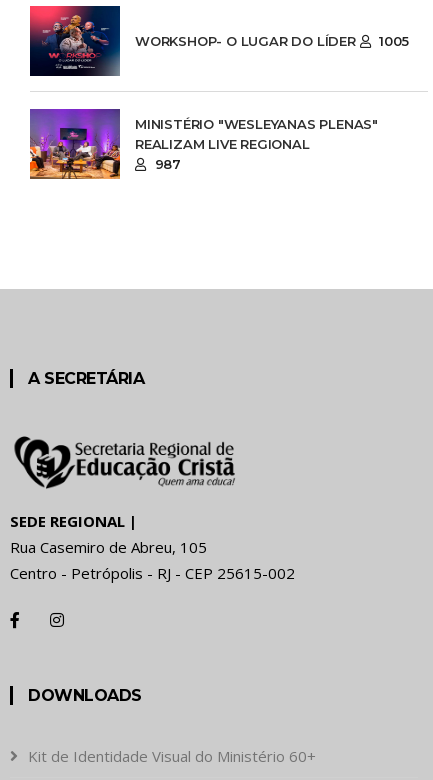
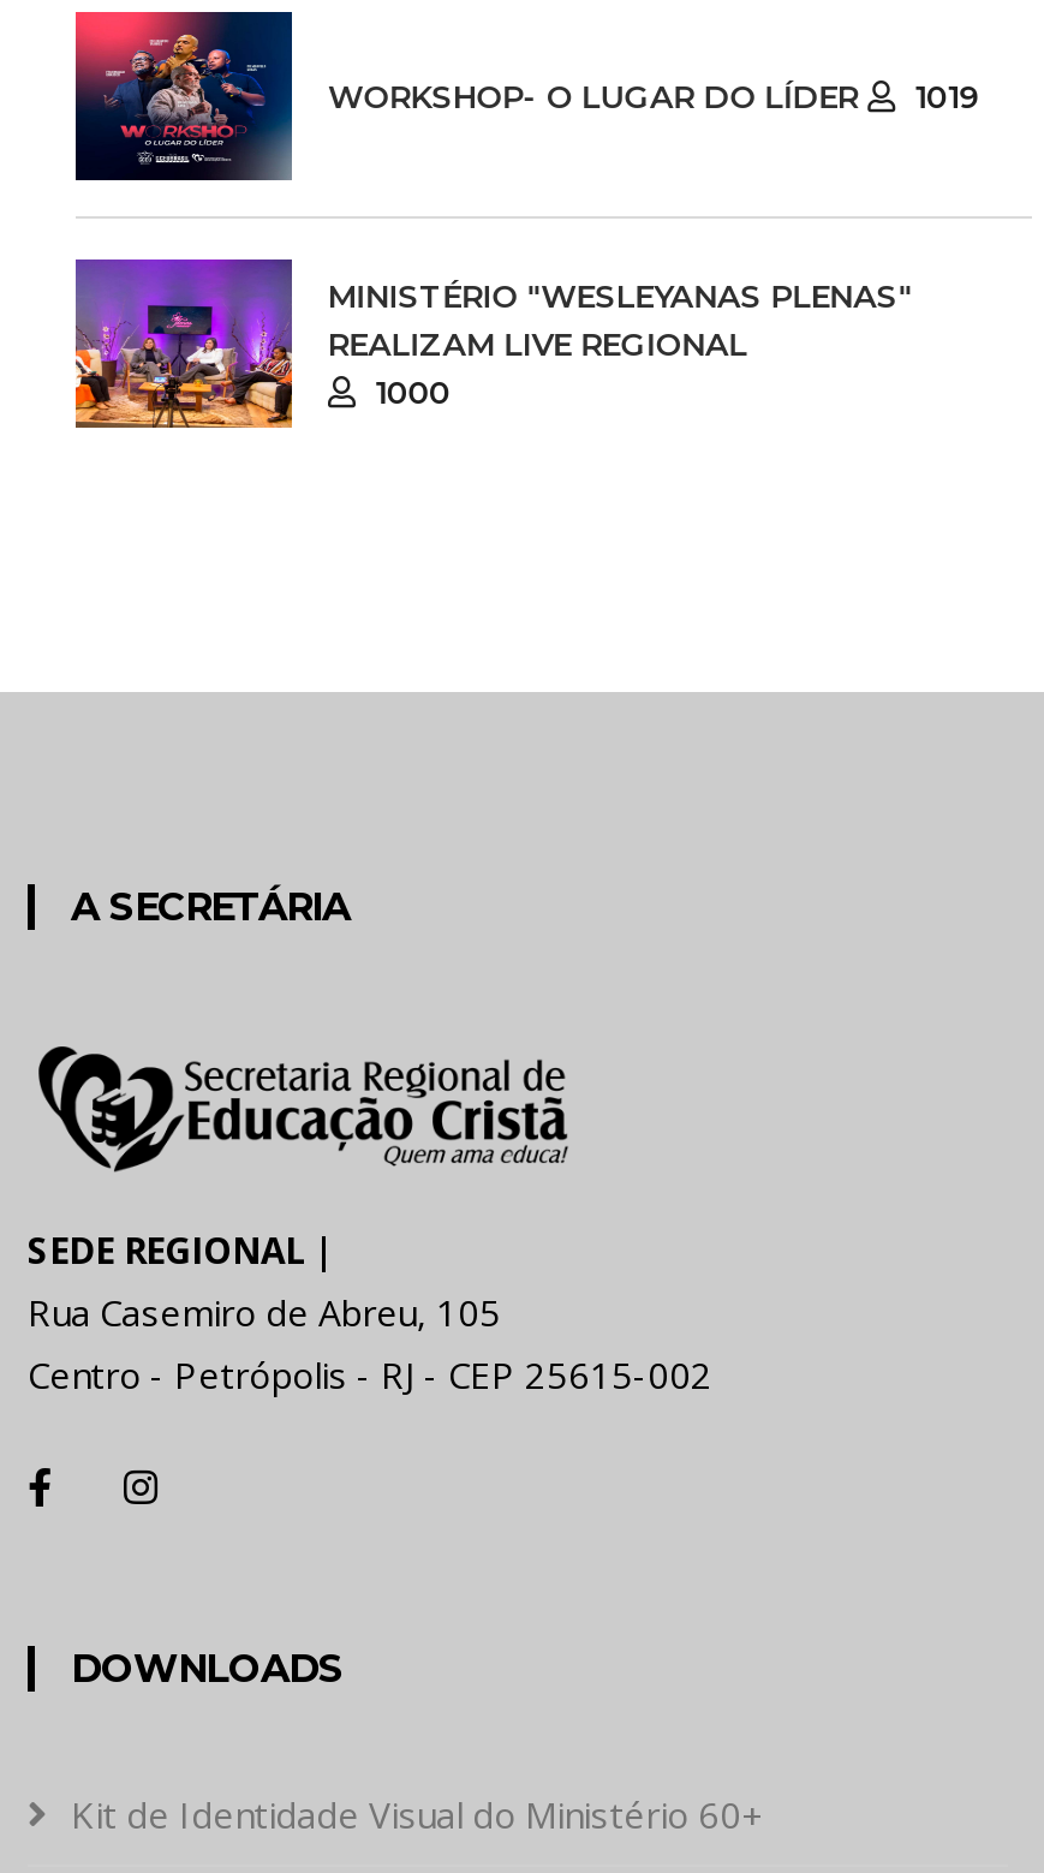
[135,33,408,49] WORKSHOP- O LUGAR DO LÍDER 1005 -> [328,77,980,115] WORKSHOP- O LUGAR DO LÍDER 1019
[151,156,181,172] 987 -> [366,372,450,411] 1000

